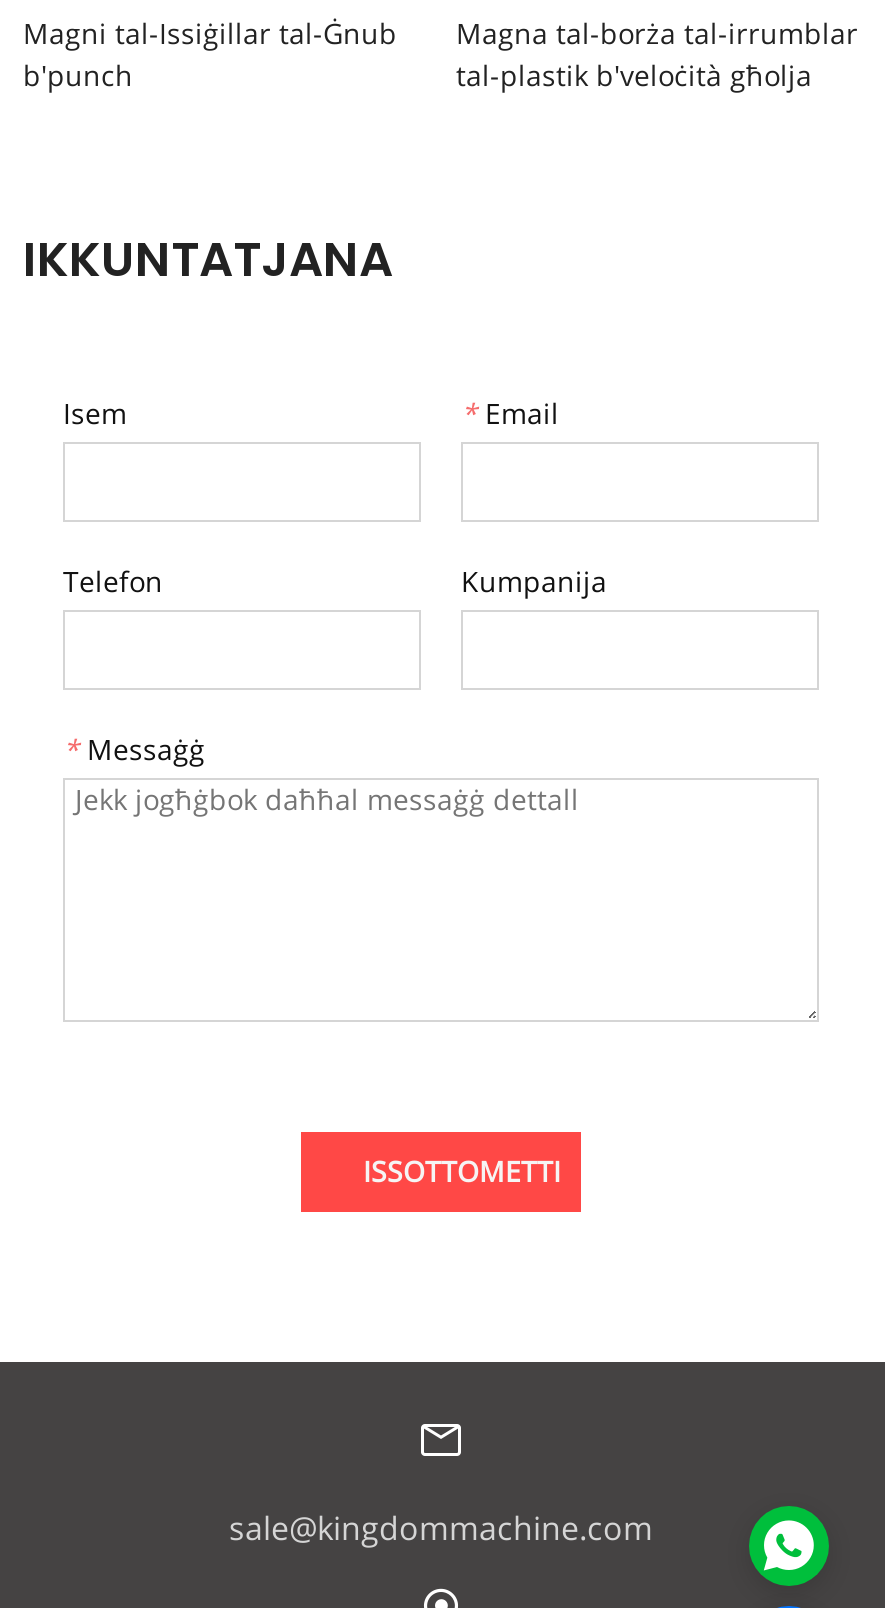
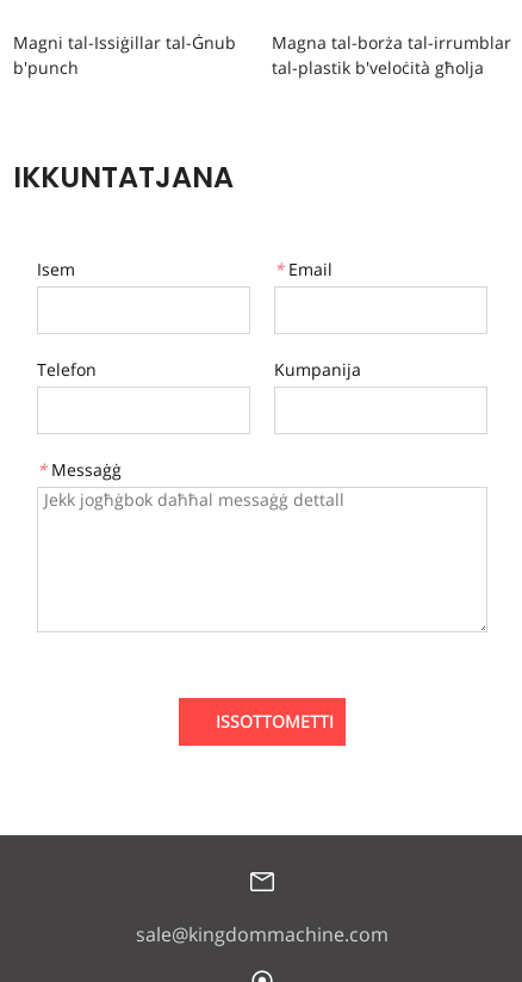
[747,1504,831,1588] [image] -> none

